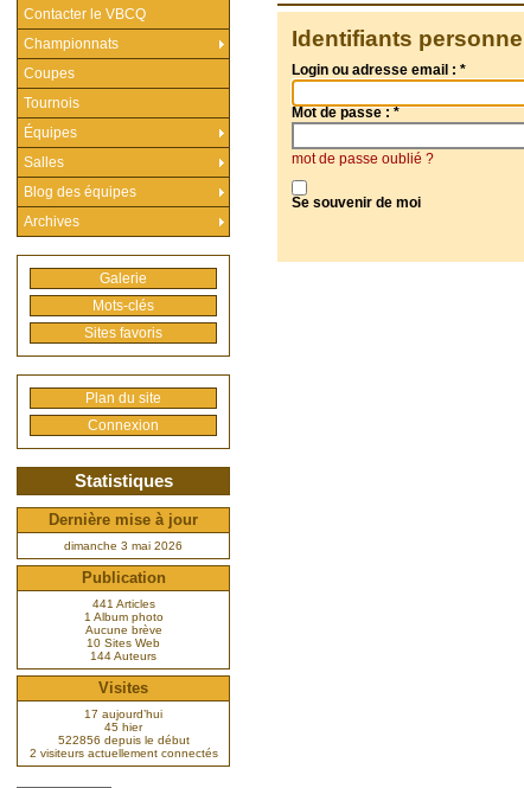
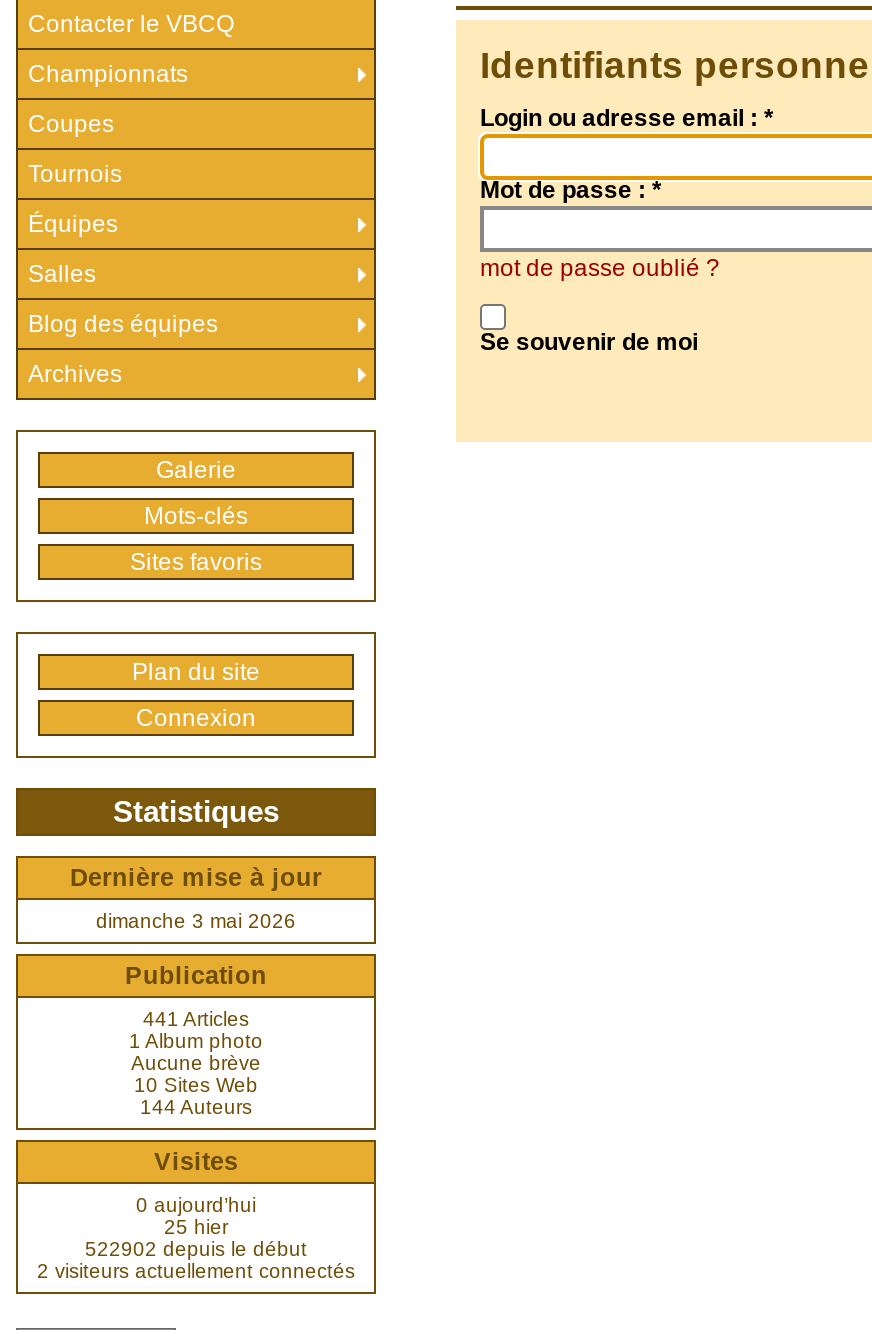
[84,707,162,720] 17 aujourd’hui -> [136,1194,256,1216] 0 aujourd’hui
[104,720,142,733] 45 hier -> [164,1216,228,1238] 25 hier
[57,733,189,747] 522856 depuis le début -> [85,1238,307,1260] 522902 depuis le début

